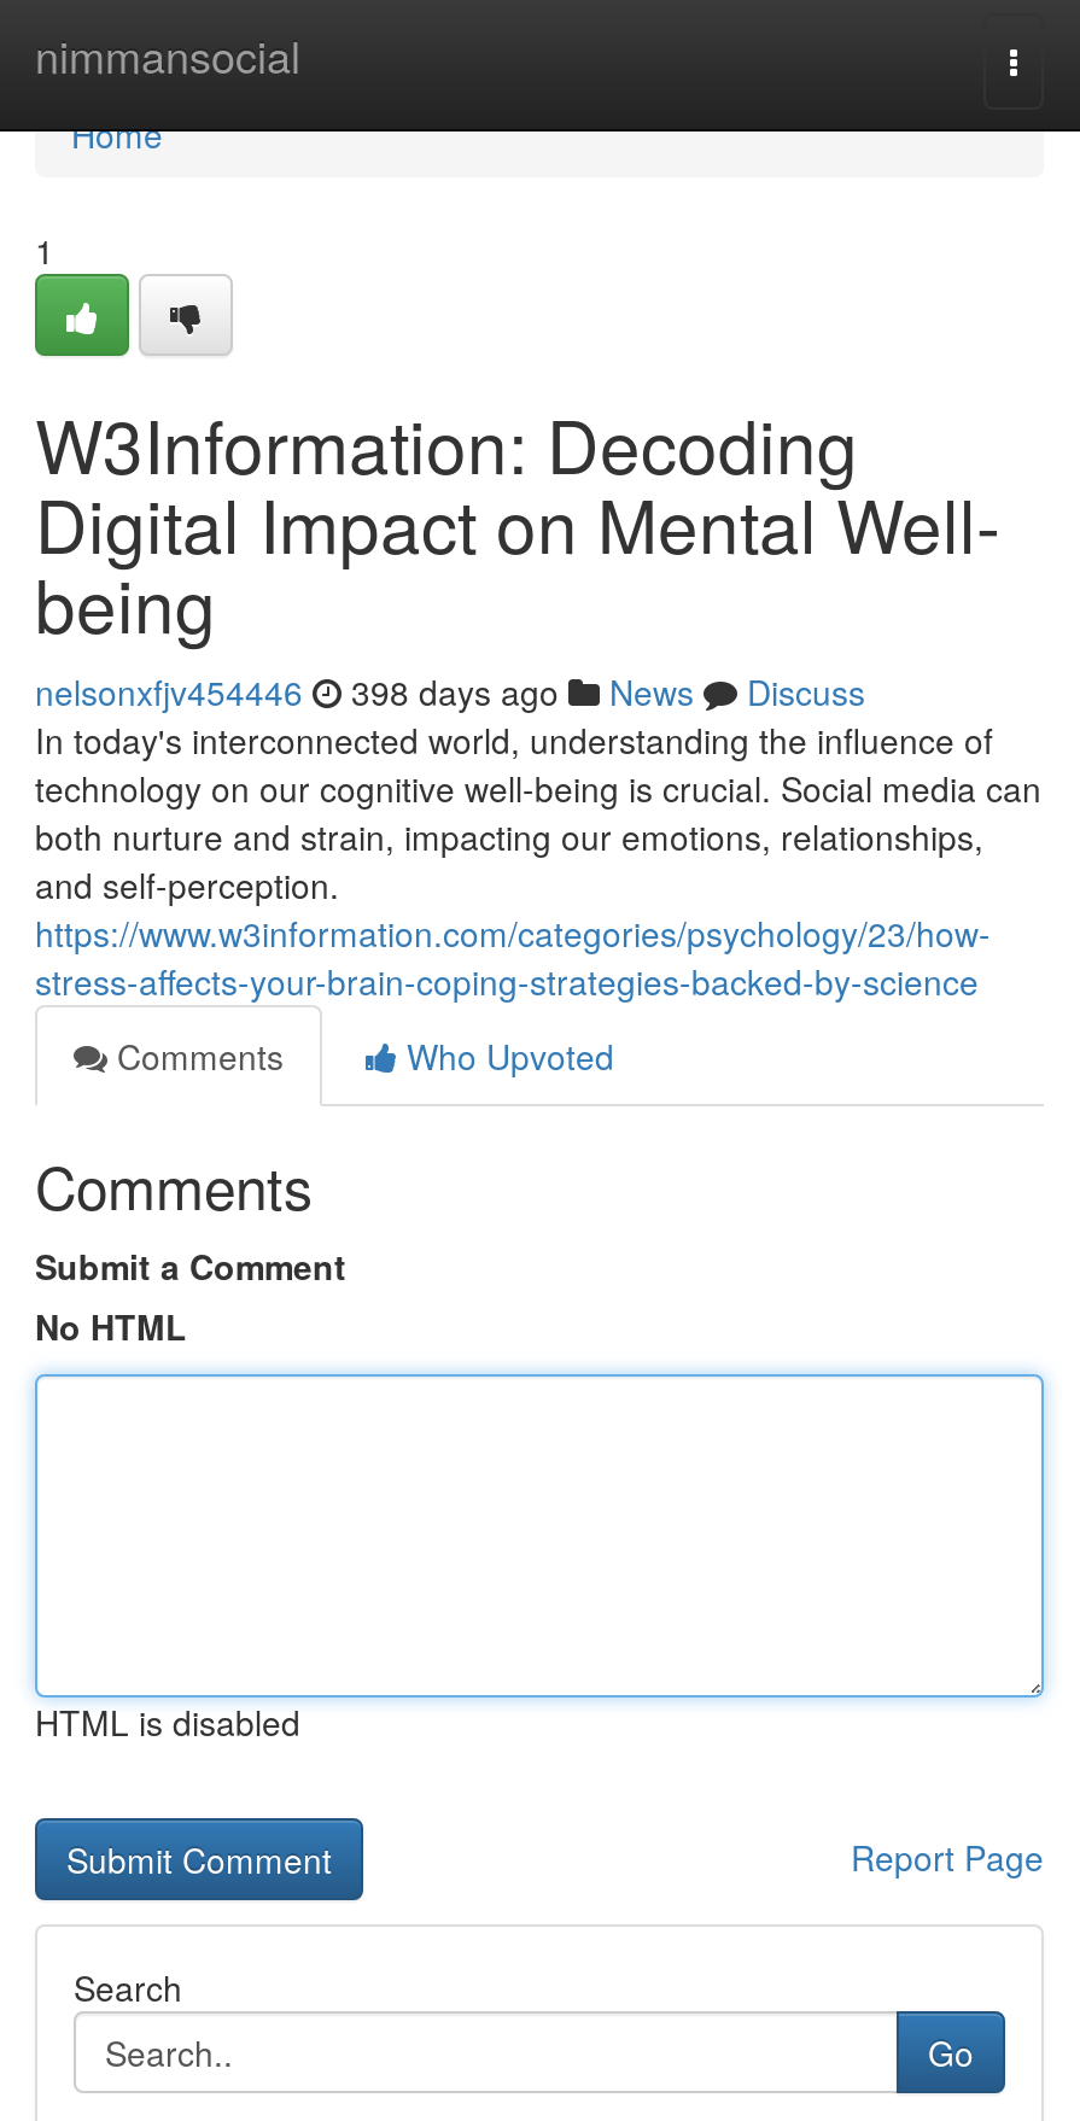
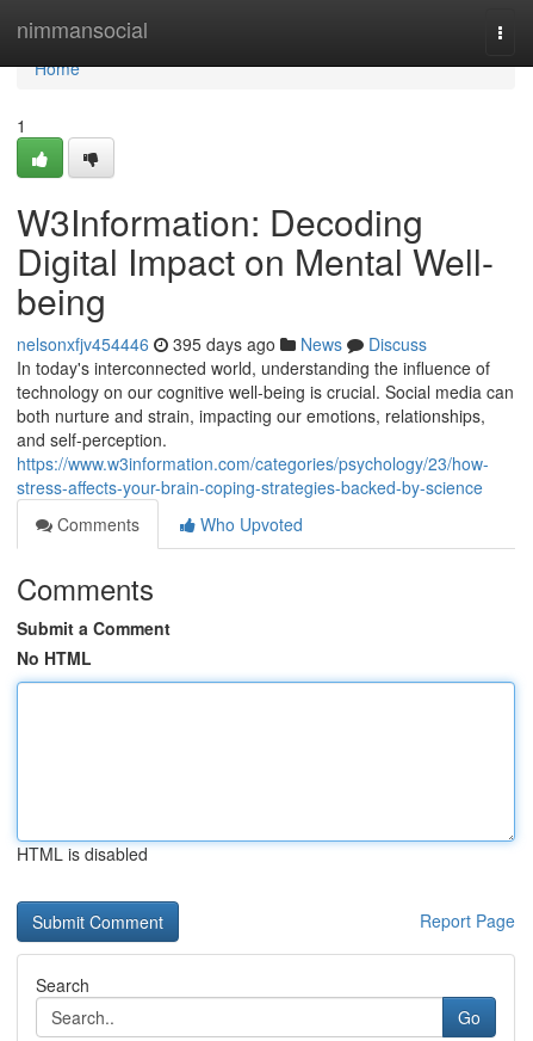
[35,667,865,715] nelsonxfjv454446 398 days ago News Discuss -> [17,332,427,356] nelsonxfjv454446 395 days ago News Discuss

